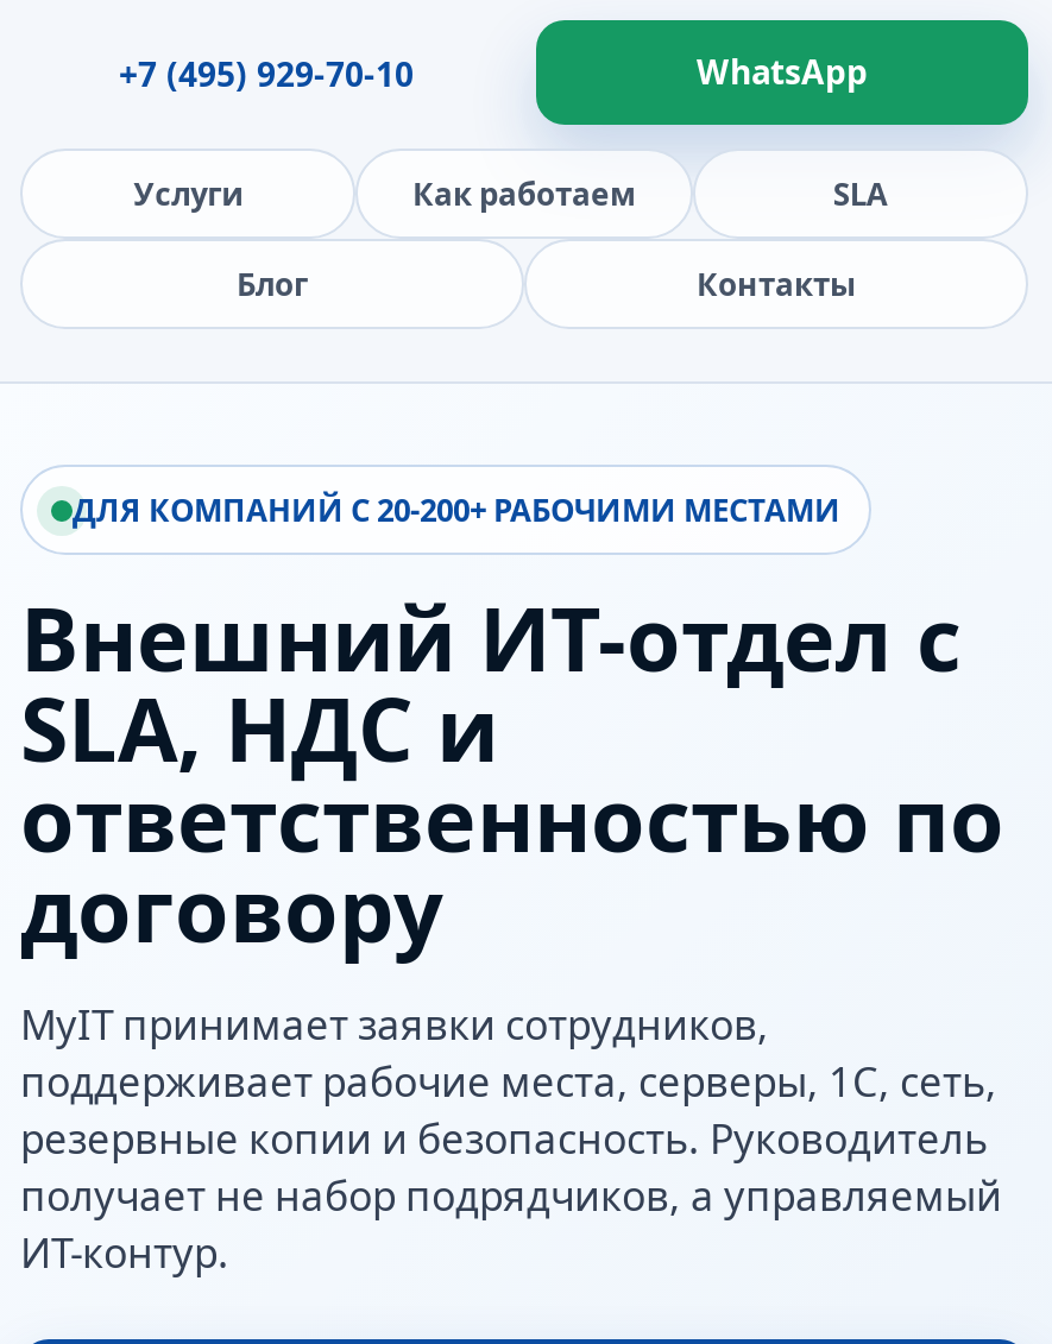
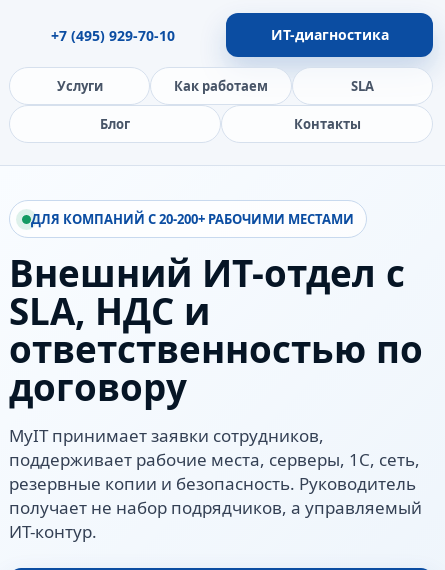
[697,49,868,94] WhatsApp -> [270,25,388,44] ИТ-диагностика

